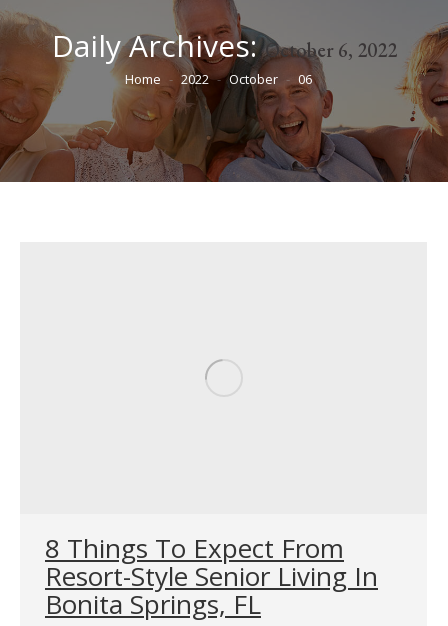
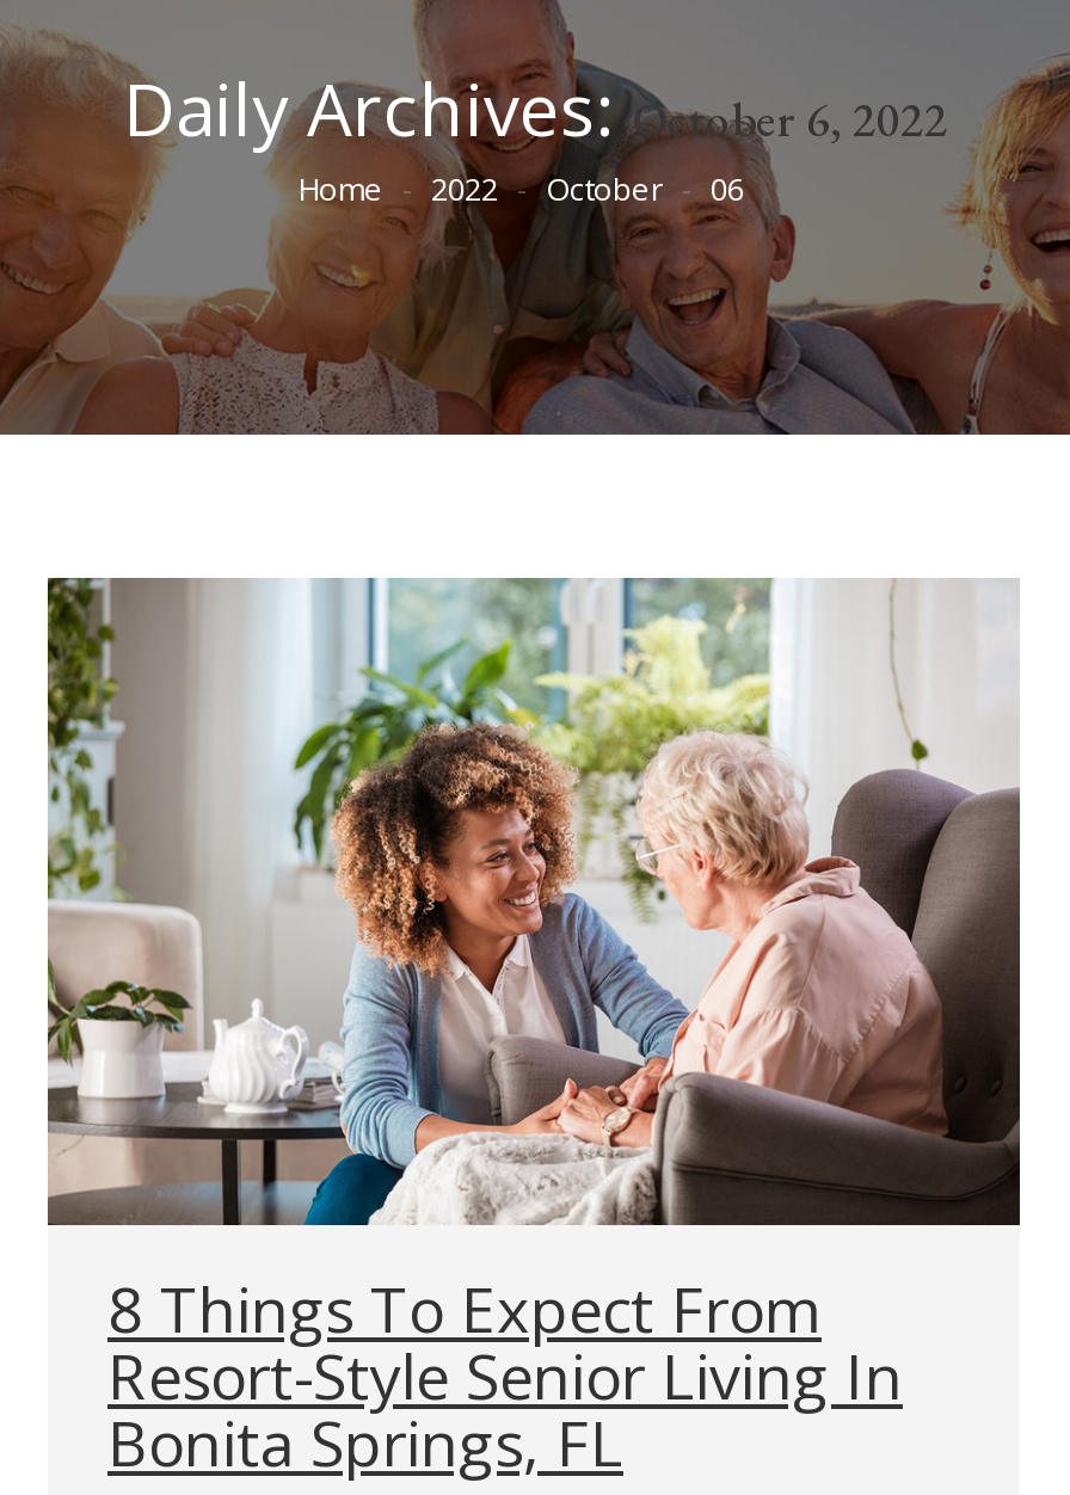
none -> [45,576,1022,1228] [image]

